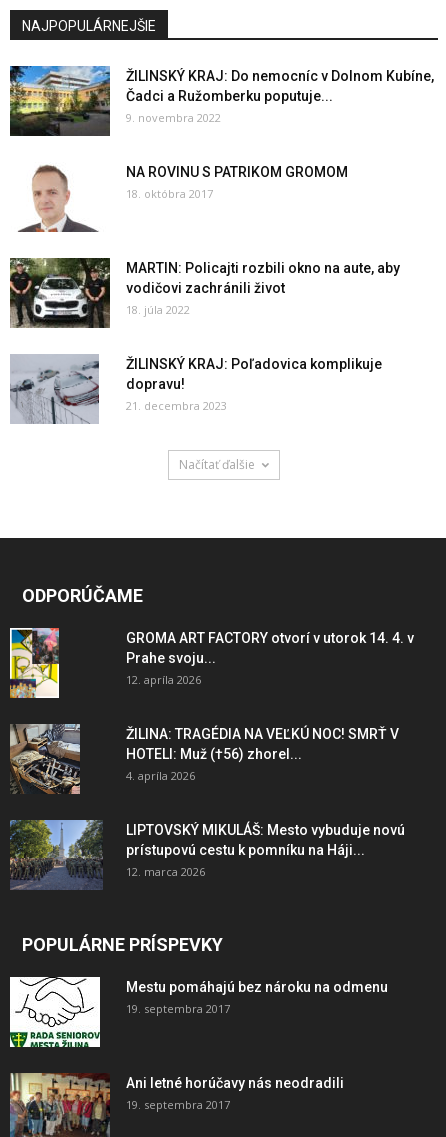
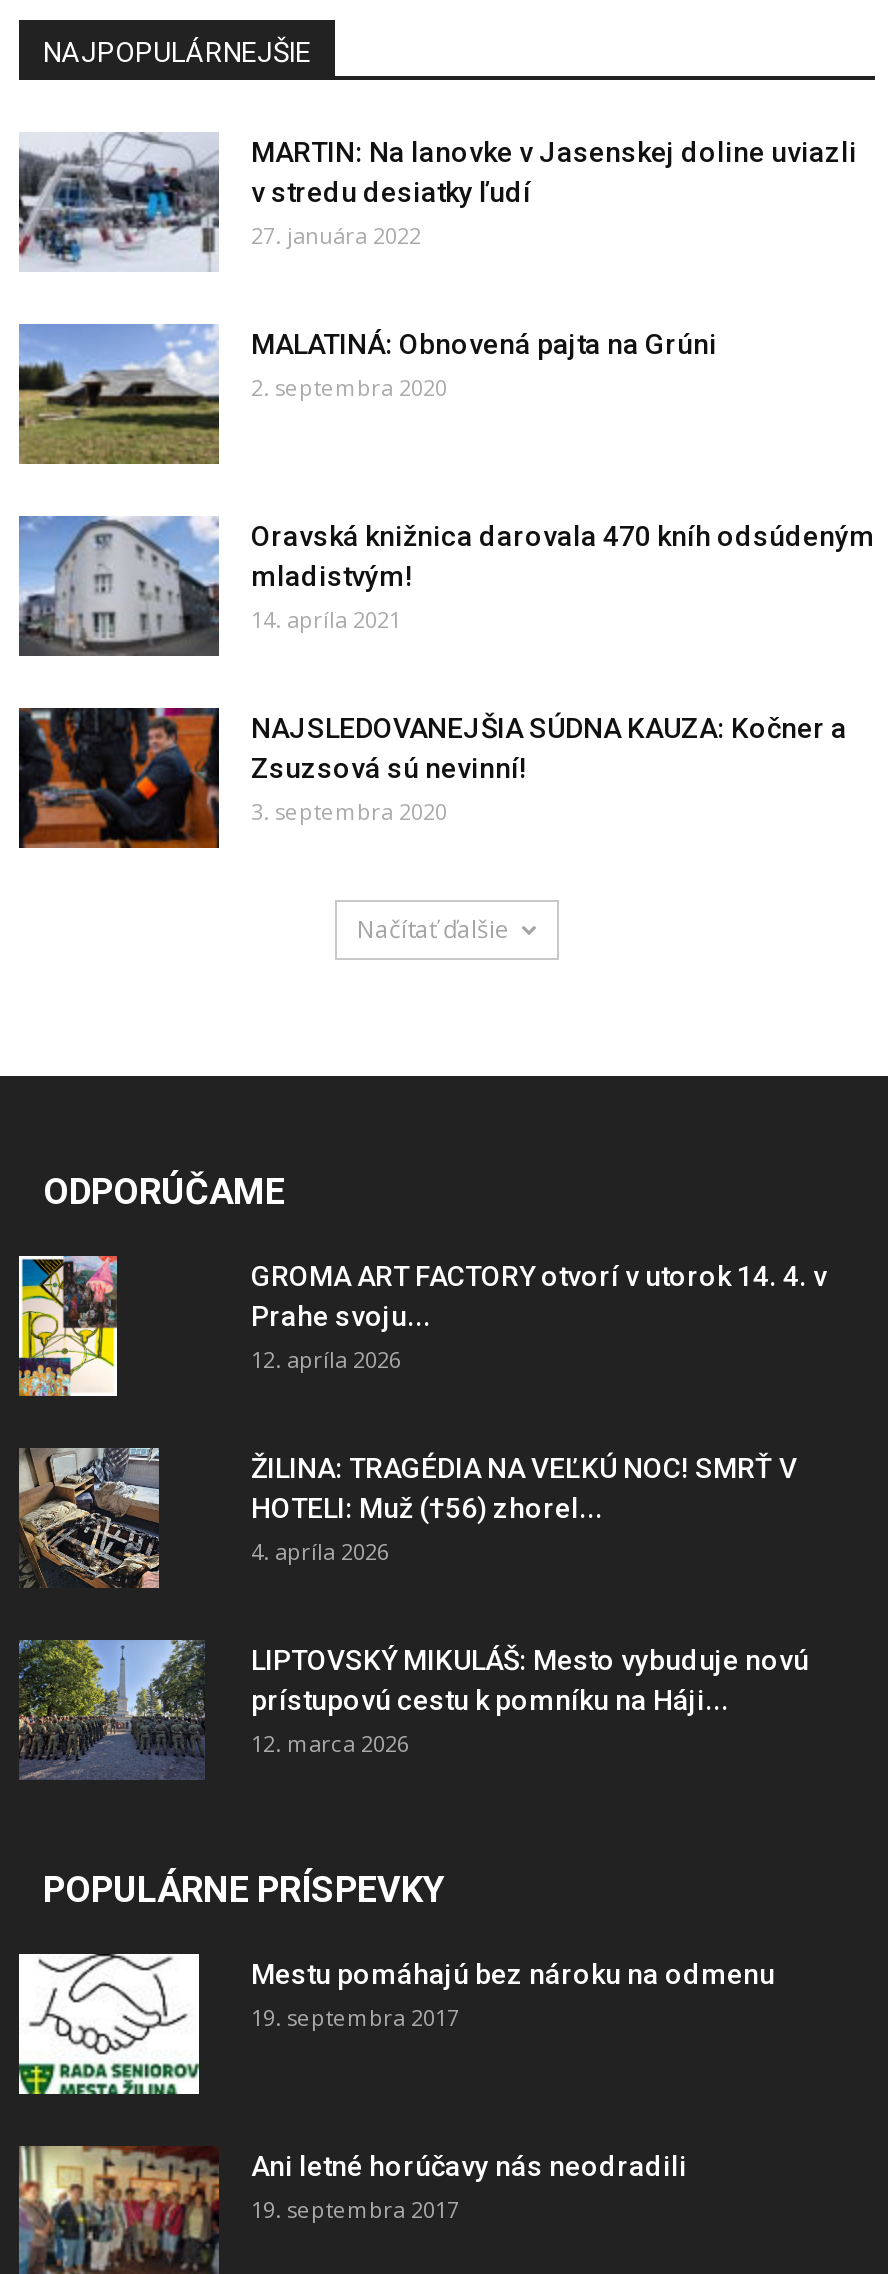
[9,65,434,137] [image] | ŽILINSKÝ KRAJ: Do nemocníc v Dolnom Kubíne, | Čadci a Ružomberku poputuje... | 9. novembra 2022 -> [17,132,857,272] [image] | MARTIN: Na lanovke v Jasenskej doline uviazli | v stredu desiatky ľudí | 27. januára 2022
[10,162,348,232] [image] | NA ROVINU S PATRIKOM GROMOM | 18. októbra 2017 -> [17,322,717,466] [image] | MALATINÁ: Obnovená pajta na Grúni | 2. septembra 2020
[9,257,400,328] [image] | MARTIN: Policajti rozbili okno na aute, aby | vodičovi zachránili život | 18. júla 2022 -> [17,514,875,656] [image] | Oravská knižnica darovala 470 kníh odsúdeným | mladistvým! | 14. apríla 2021
[9,354,382,425] [image] | ŽILINSKÝ KRAJ: Poľadovica komplikuje | dopravu! | 21. decembra 2023 -> [17,706,847,850] [image] | NAJSLEDOVANEJŠIA SÚDNA KAUZA: Kočner a | Zsuzsová sú nevinní! | 3. septembra 2020

